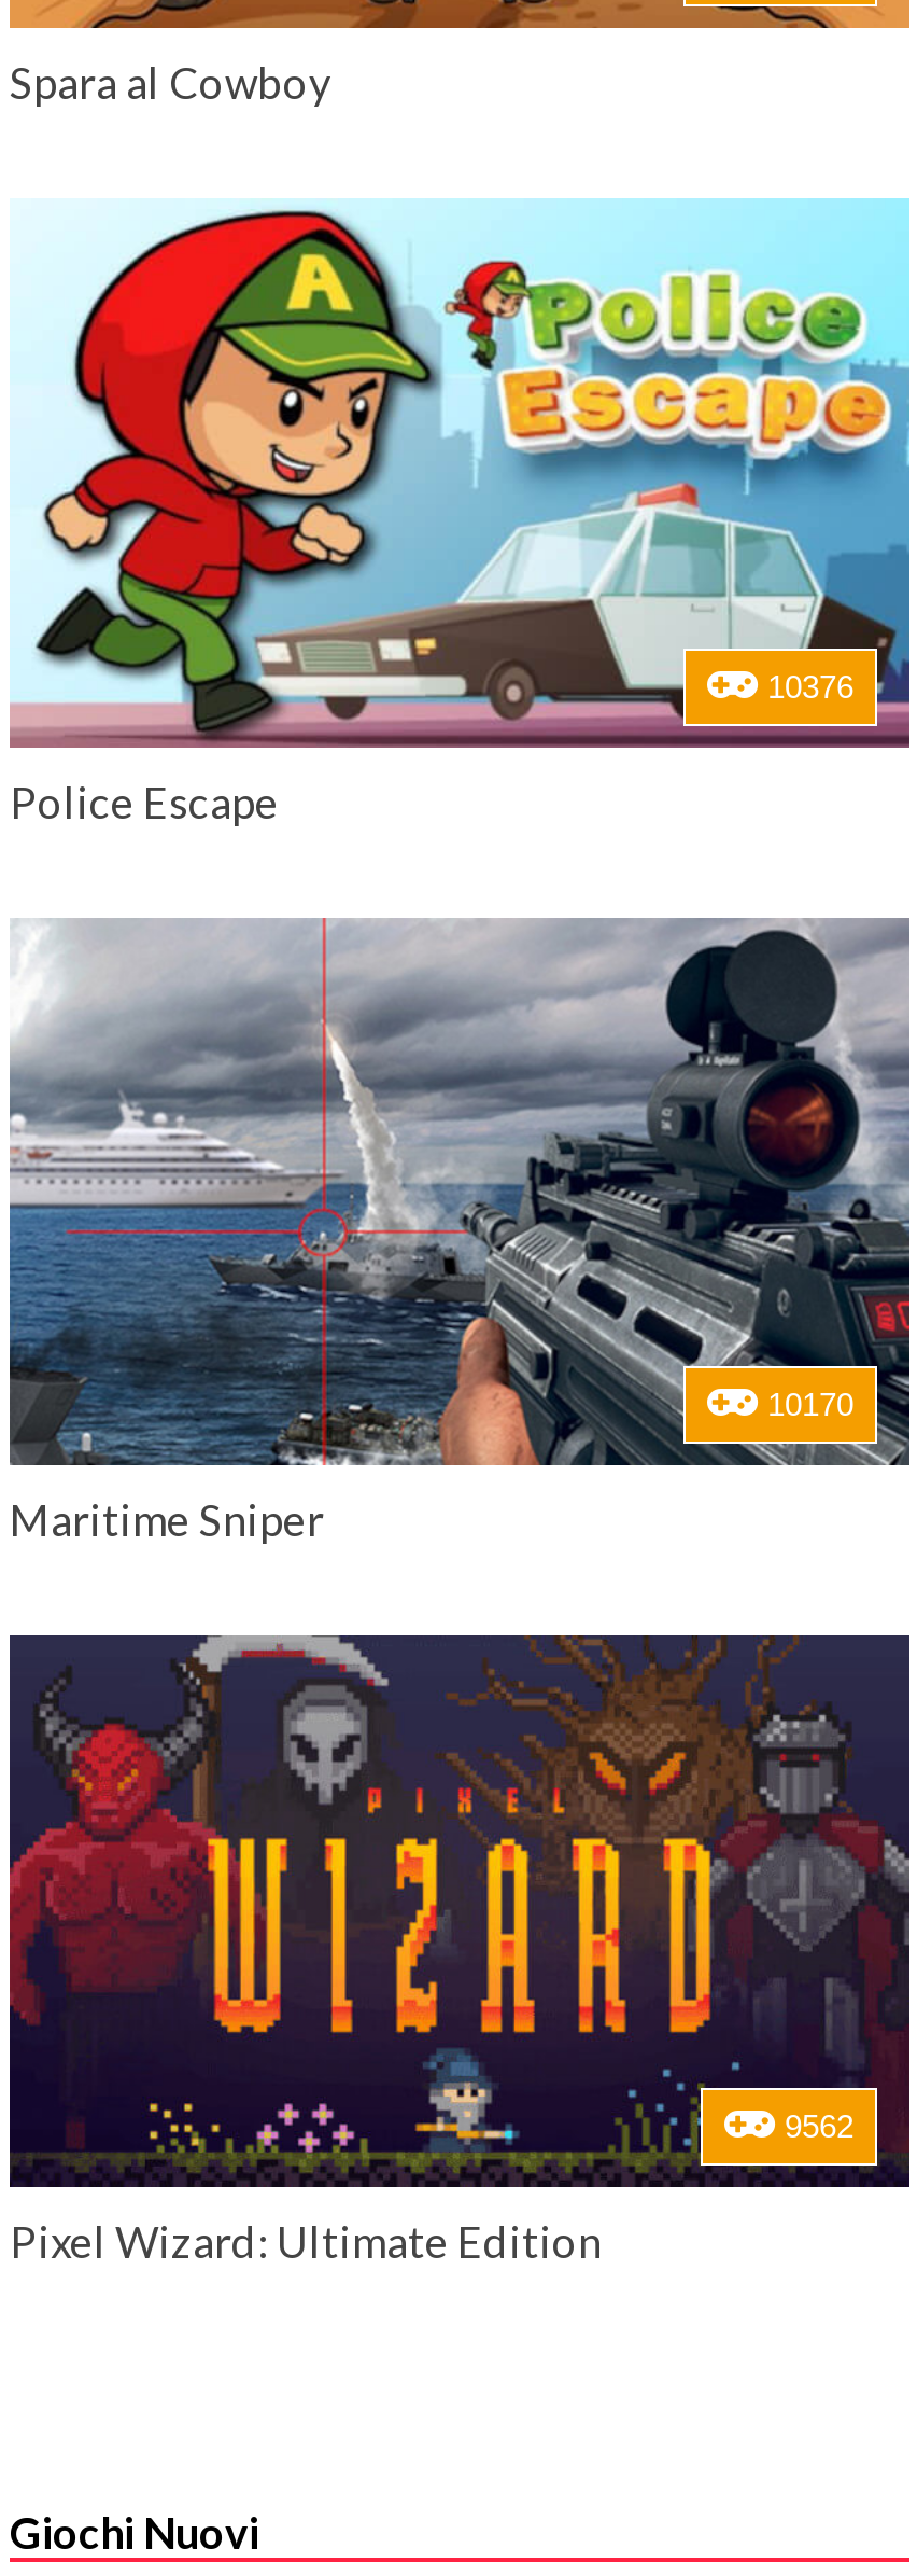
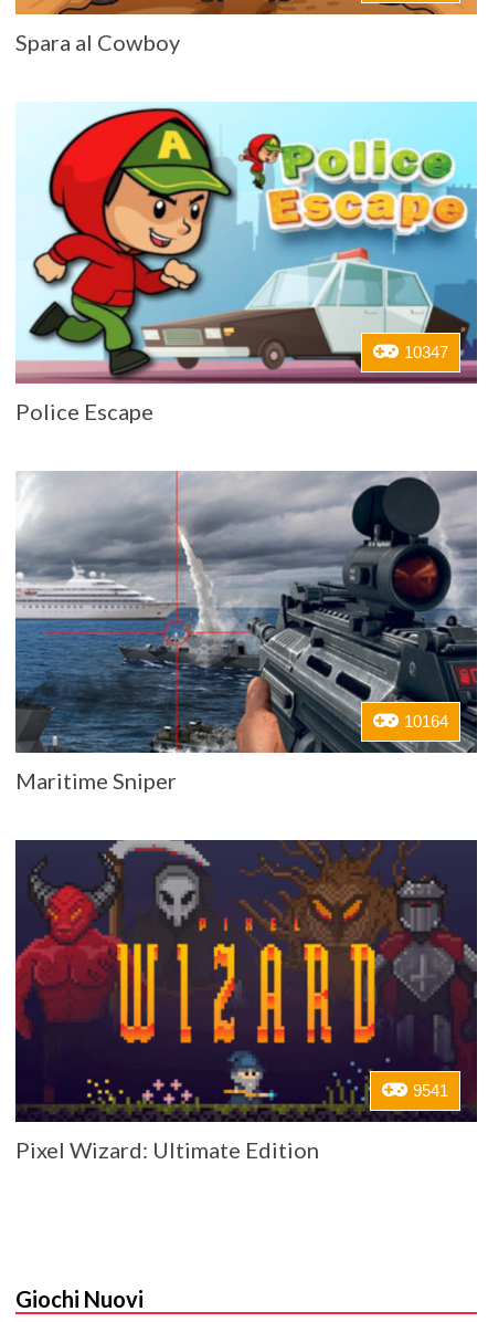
[767,668,853,704] 10376 -> [404,343,448,362] 10347
[767,1387,853,1423] 10170 -> [404,712,448,731] 10164
[785,2107,853,2144] 9562 -> [413,1081,448,1100] 9541

